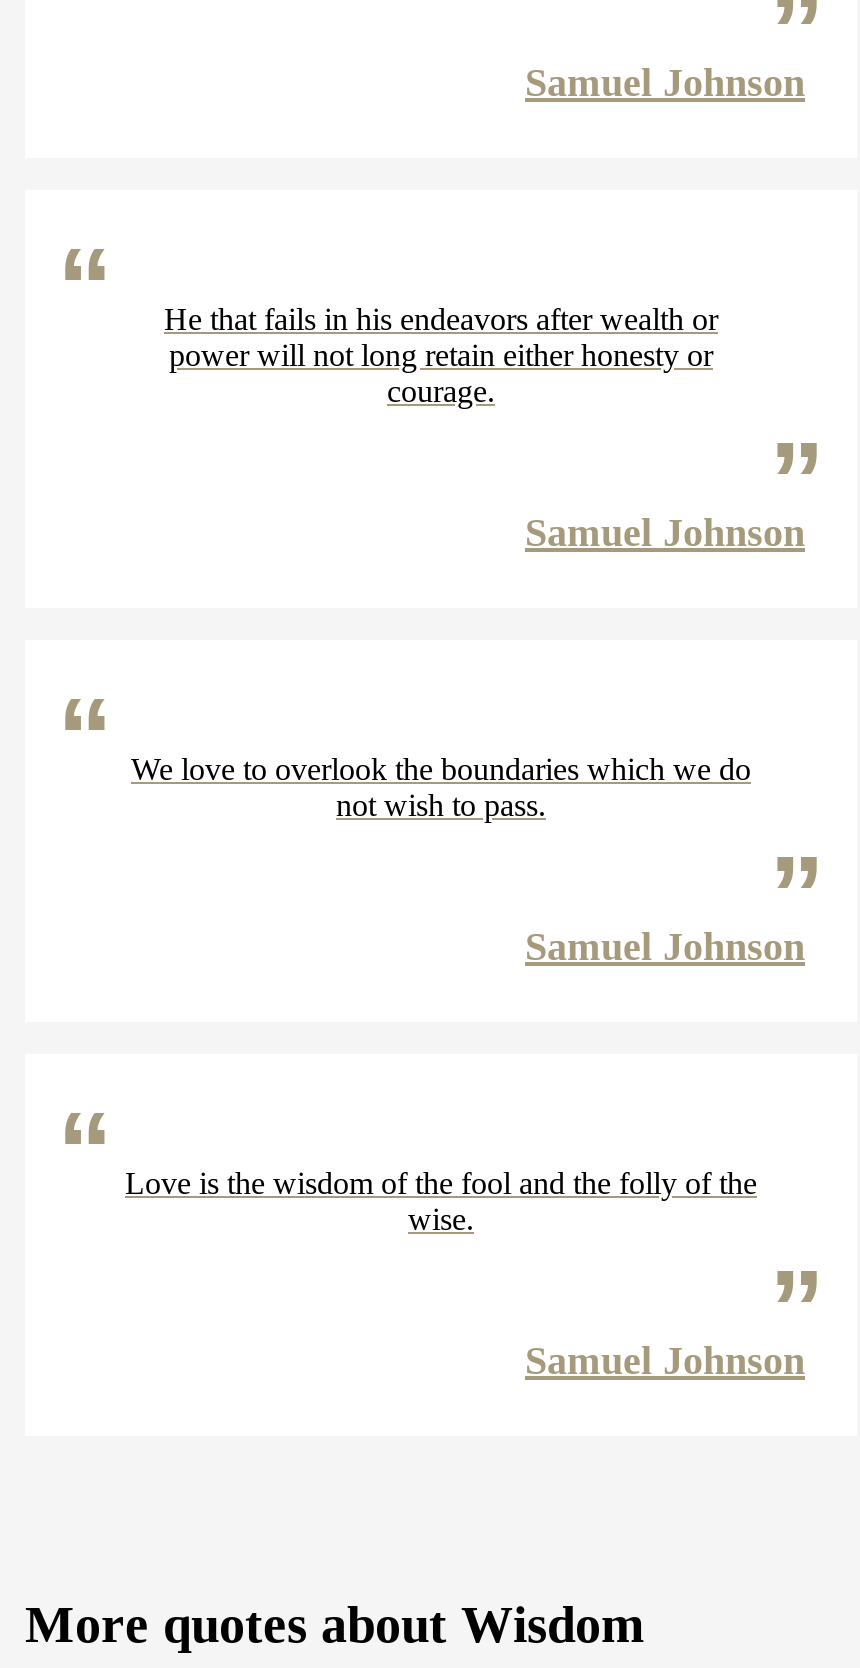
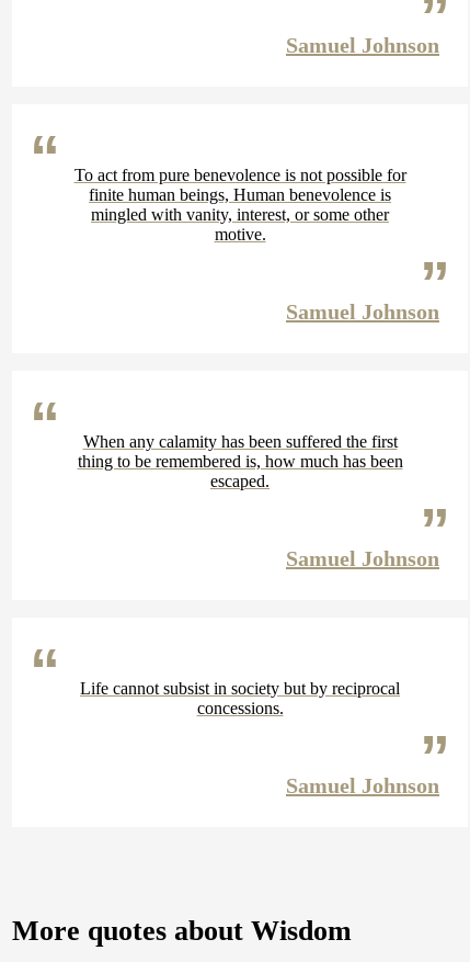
[164,302,718,408] He that fails in his endeavors after wealth or | power will not long retain either honesty or | courage. -> [74,166,406,244] To act from pure benevolence is not possible for | finite human beings, Human benevolence is | mingled with vanity, interest, or some other | motive.
[131,752,751,822] We love to overlook the boundaries which we do | not wish to pass. -> [77,432,403,490] When any calamity has been suffered the first | thing to be remembered is, how much has been | escaped.
[125,1166,757,1236] Love is the wisdom of the fool and the folly of the | wise. -> [80,679,400,717] Life cannot subsist in society but by reciprocal | concessions.

